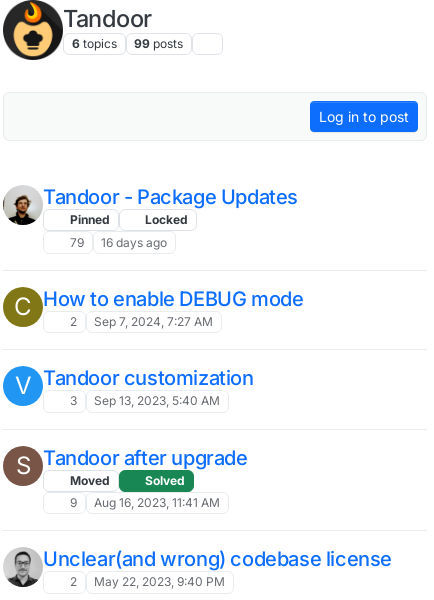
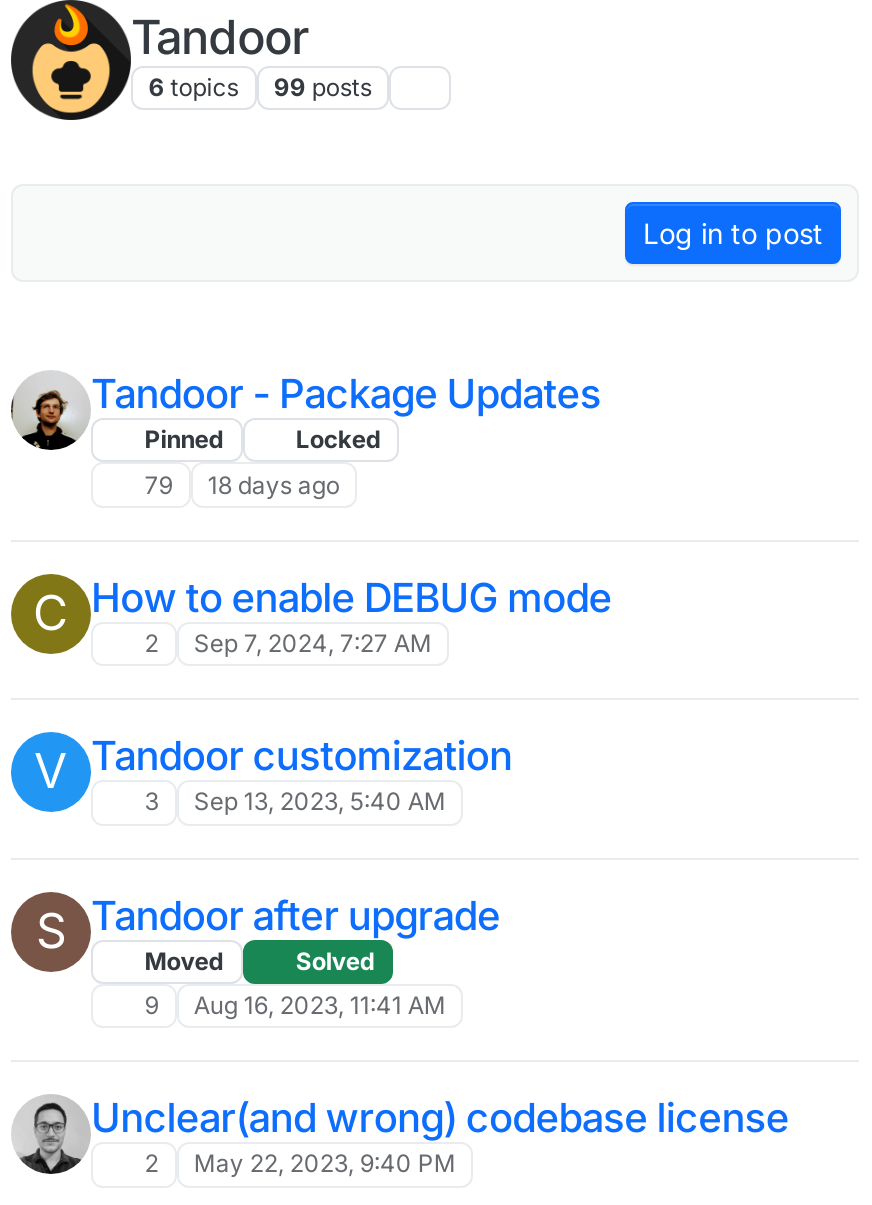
[70,235,167,250] 79 16 days ago -> [145,469,340,499] 79 18 days ago

